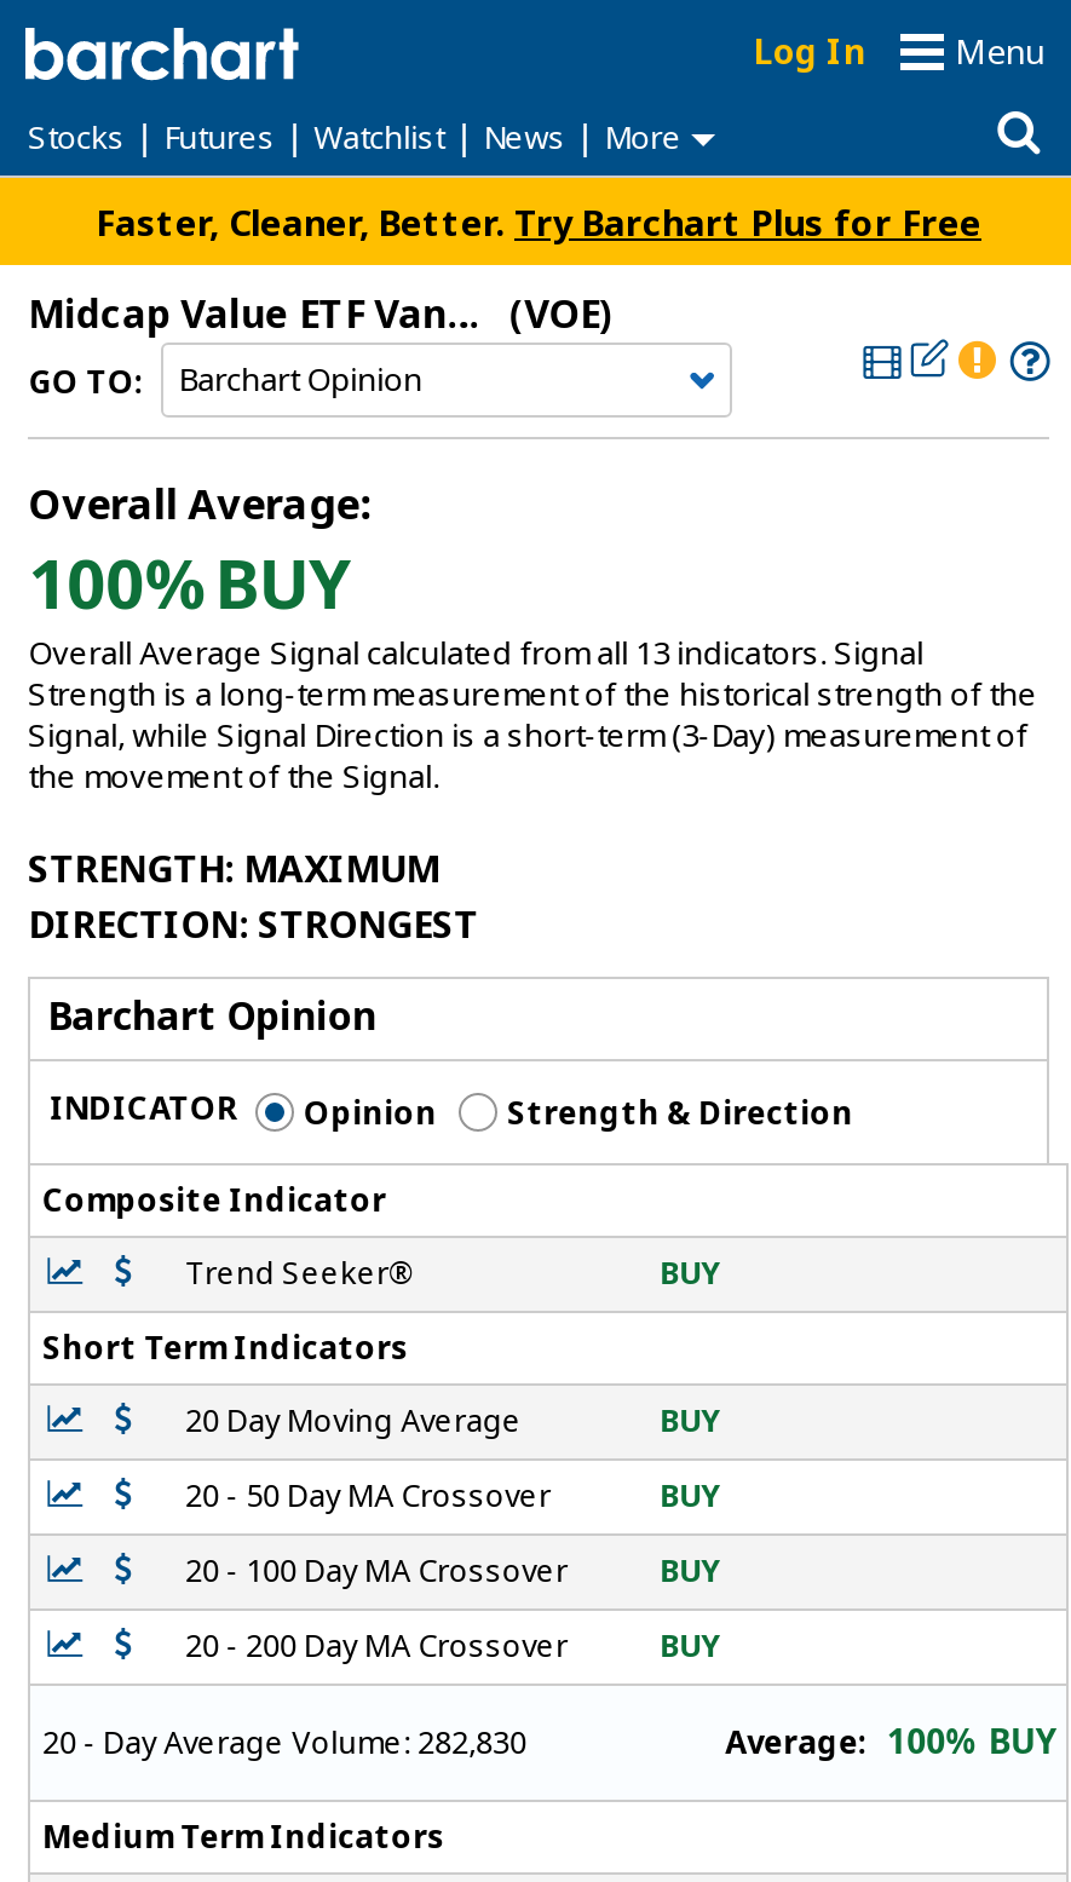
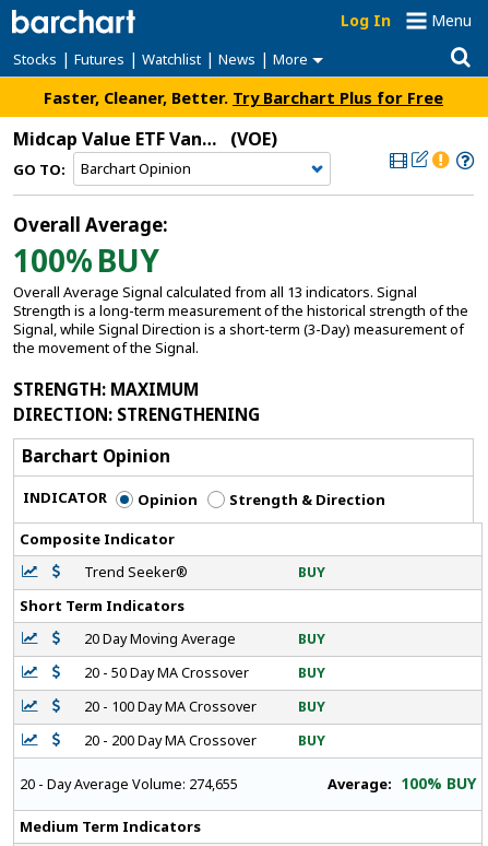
[28,898,478,949] DIRECTION: STRONGEST -> [13,403,260,426] DIRECTION: STRENGTHENING
[43,1723,527,1764] 20 - Day Average Volume: 282,830 -> [20,775,238,794] 20 - Day Average Volume: 274,655

